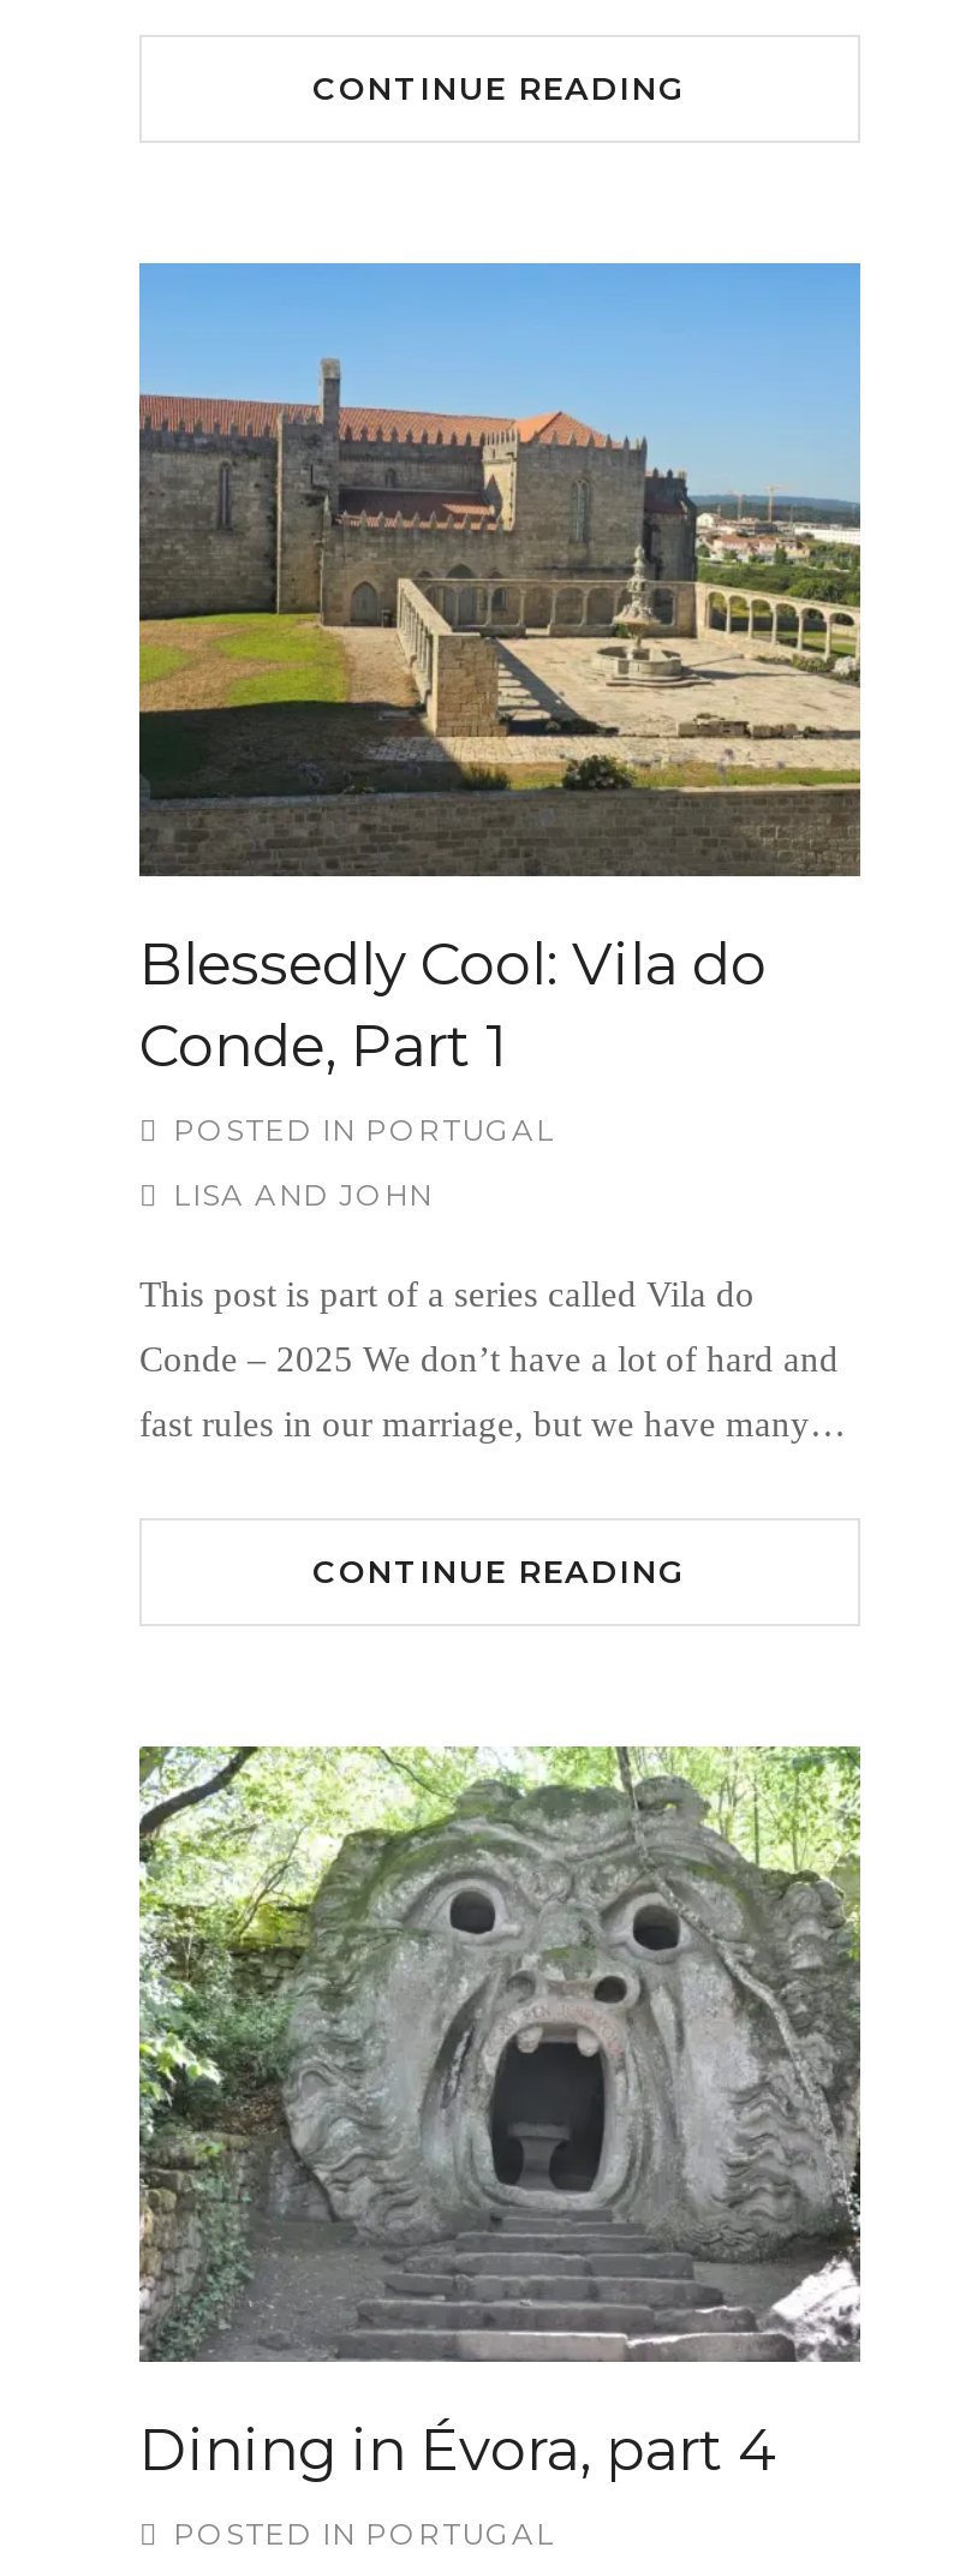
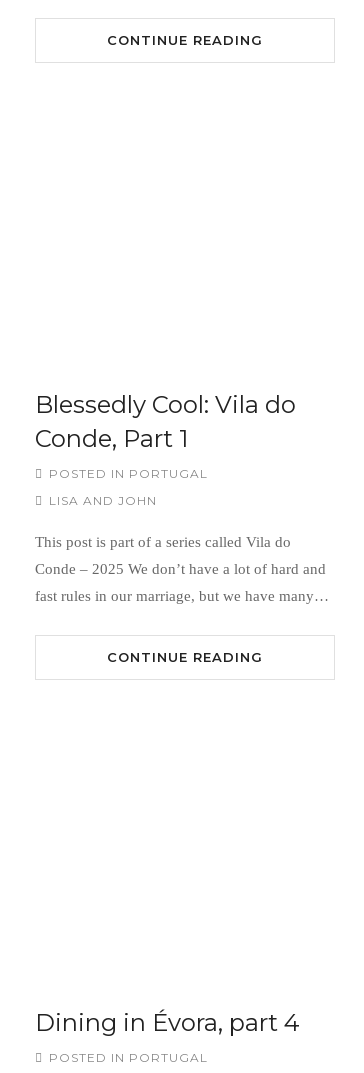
[137,261,863,879] [image] -> none
[137,1744,863,2364] [image] -> none

